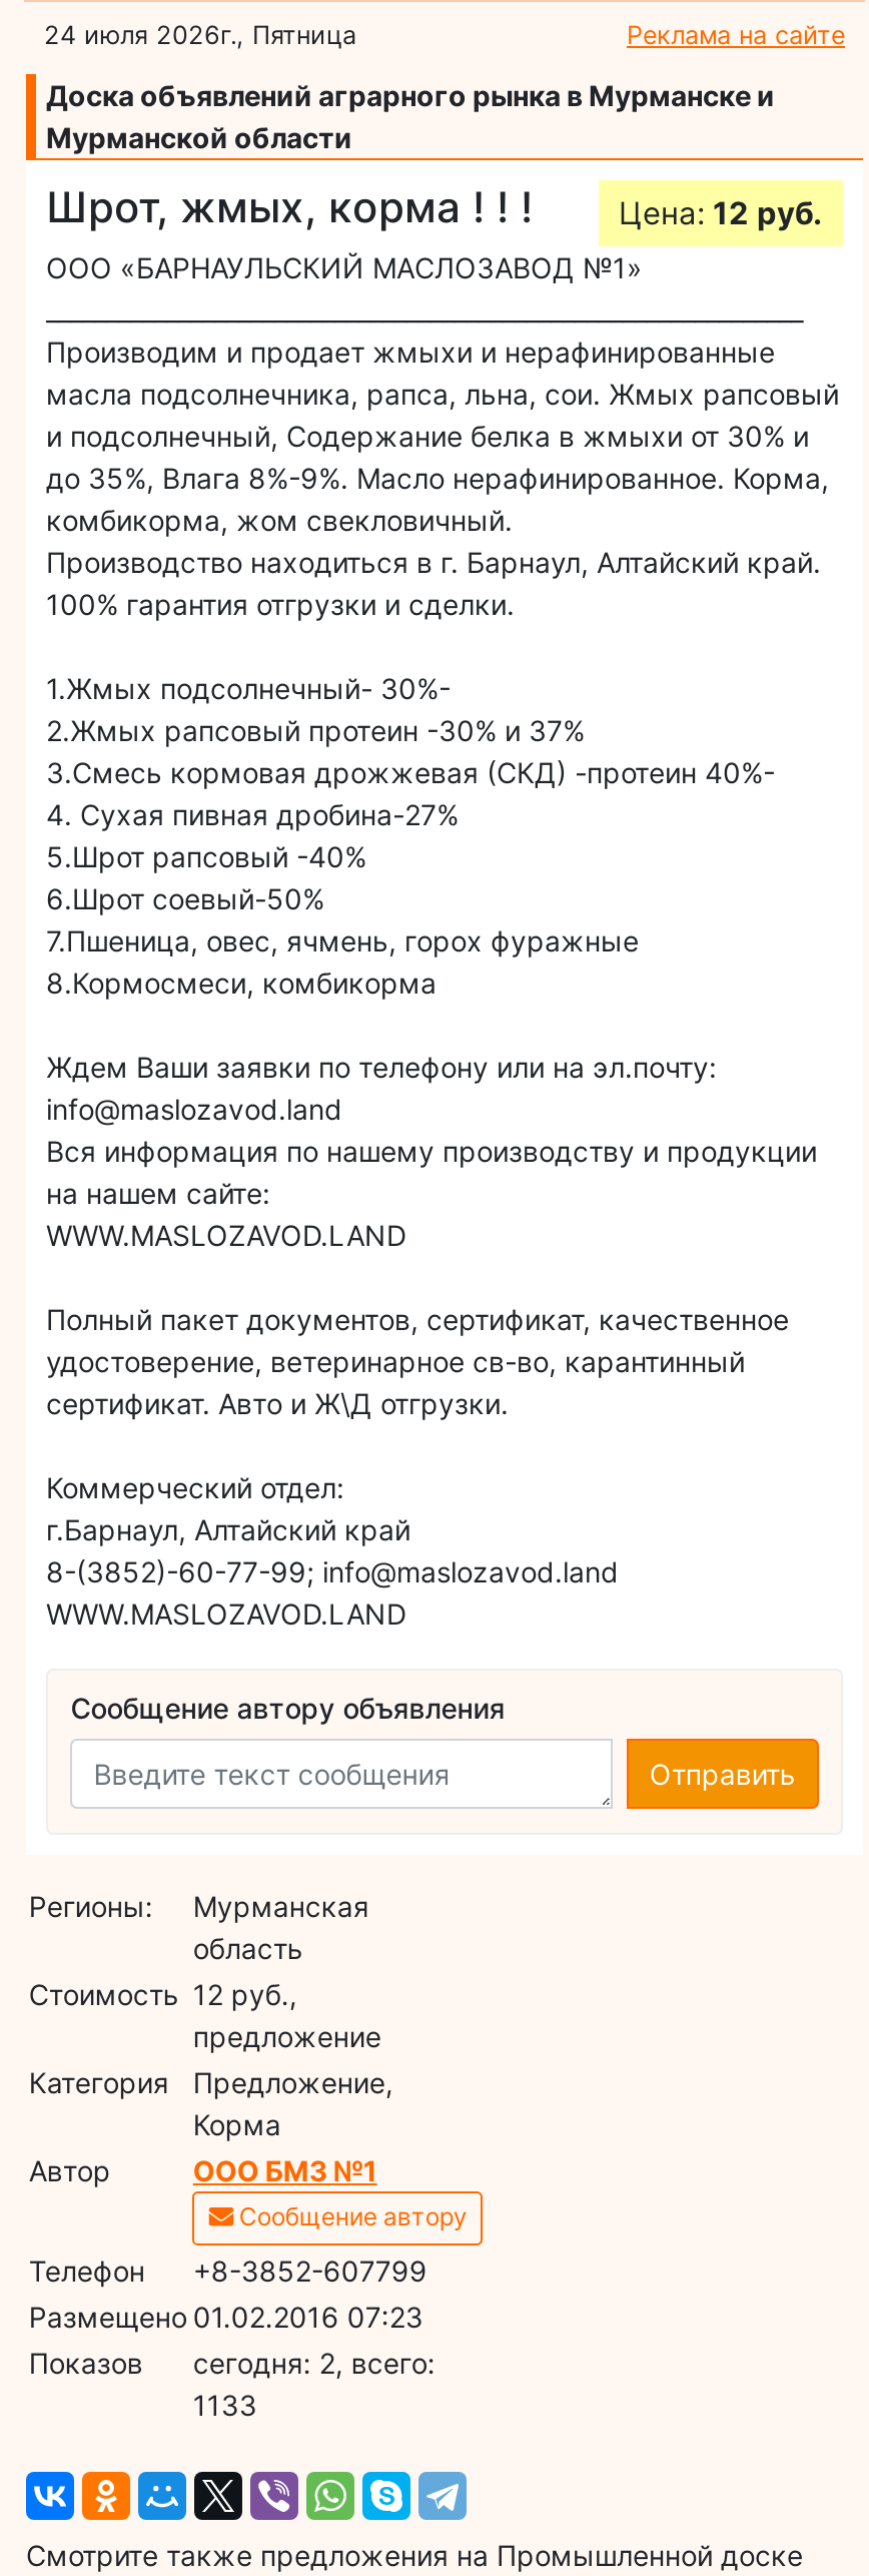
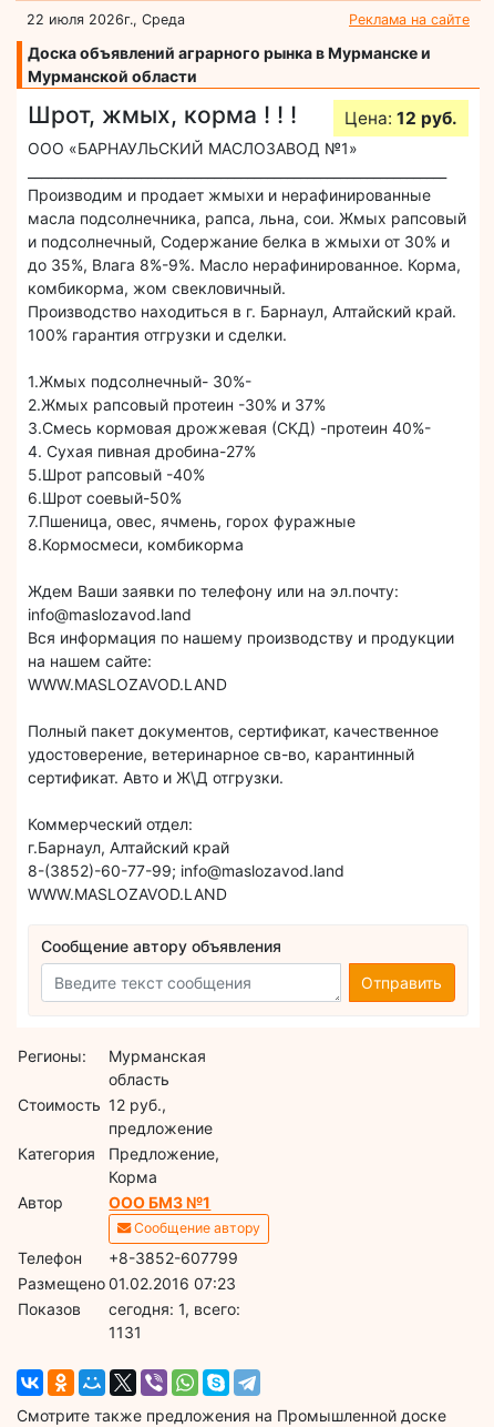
[44,19,356,49] 24 июля 2026г., Пятница -> [27,11,185,27] 22 июля 2026г., Среда
[193,2345,435,2379] cегодня: 2, всего: -> [109,1299,241,1318] cегодня: 1, всего:
[193,2387,257,2421] 1133 -> [109,1322,142,1341] 1131

